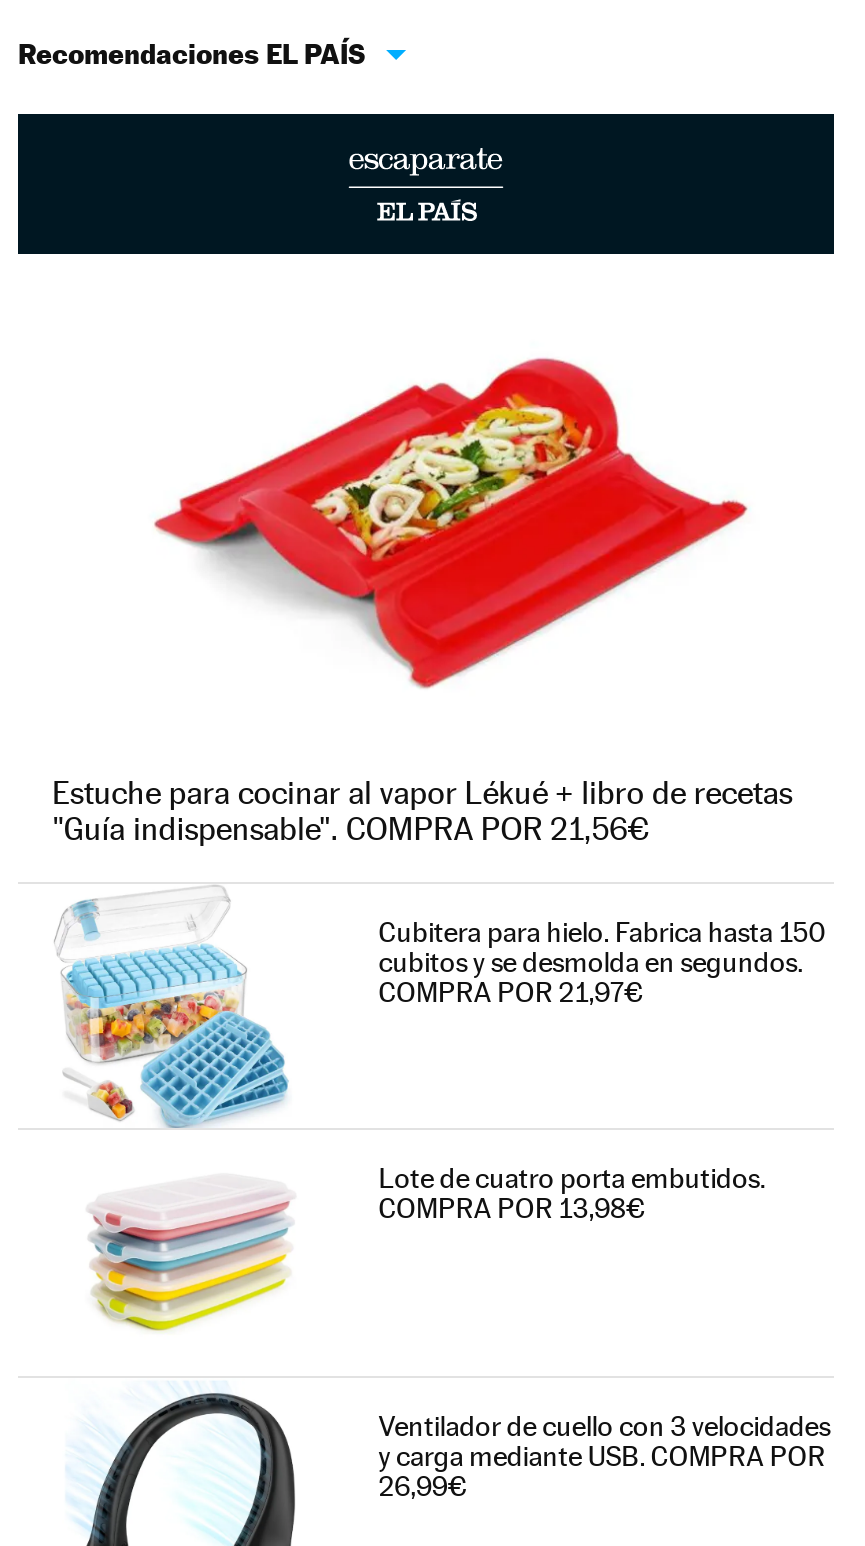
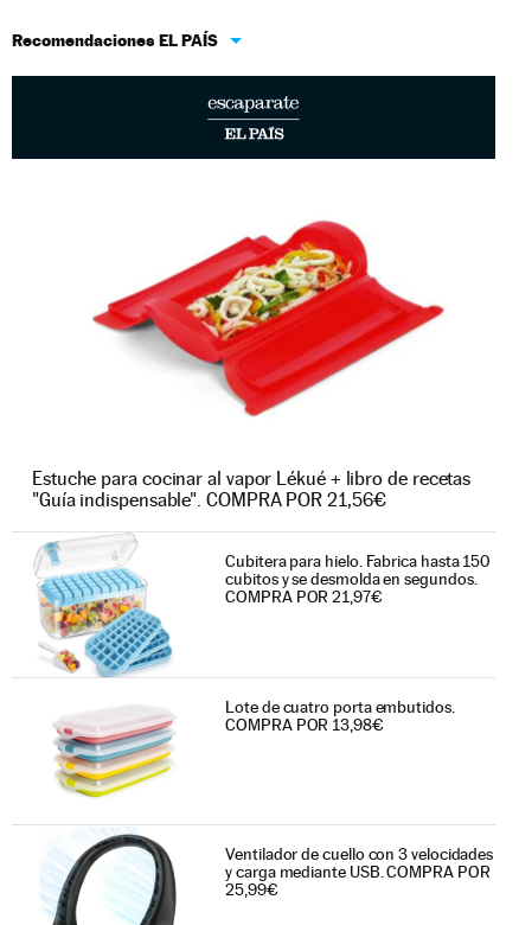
[378,1470,467,1502] 26,99€ -> [225,880,278,899] 25,99€

